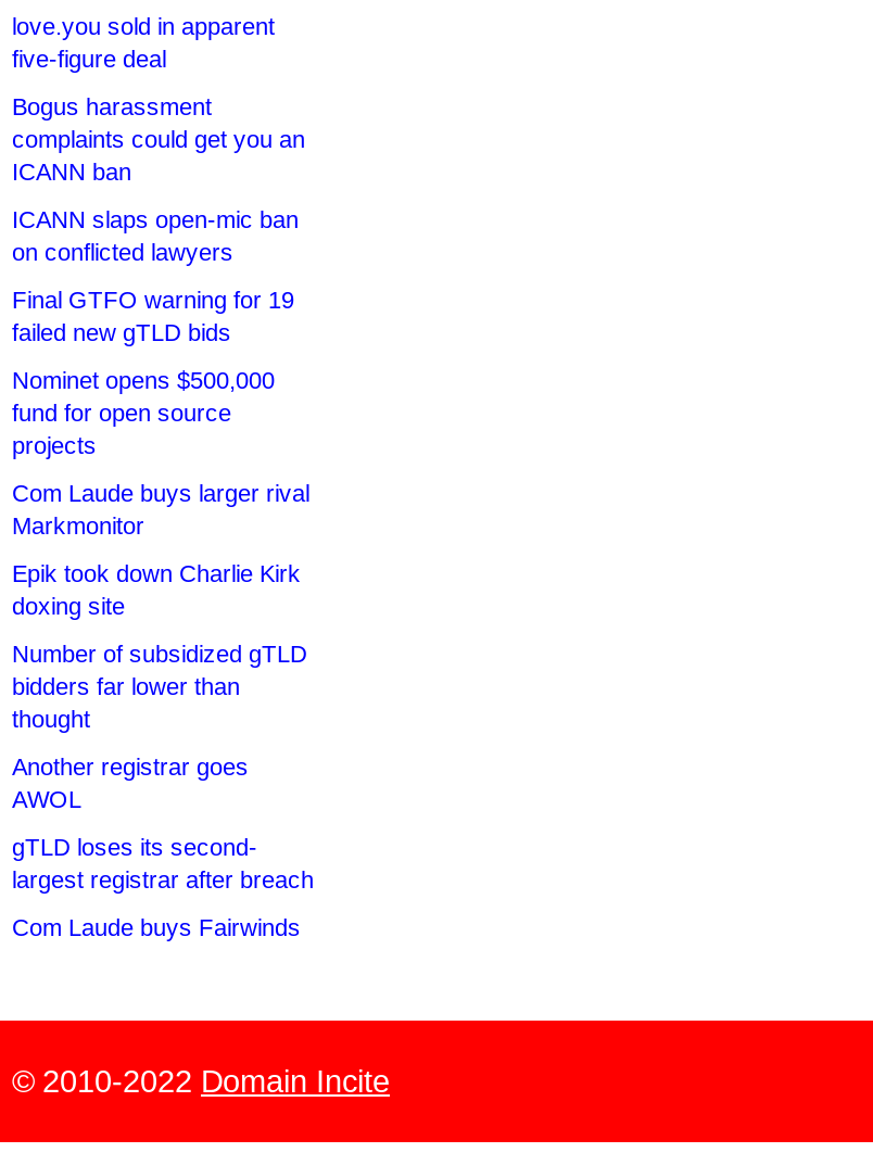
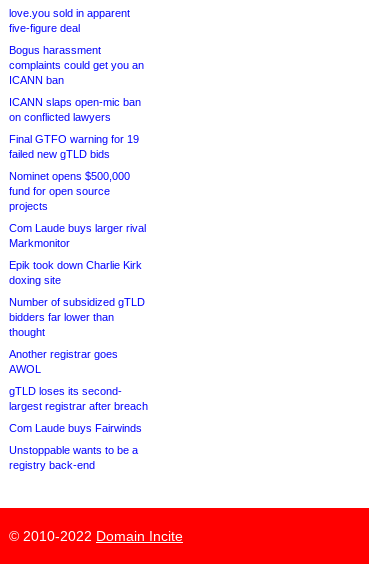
none -> [9,444,138,471] Unstoppable wants to be a | registry back-end

